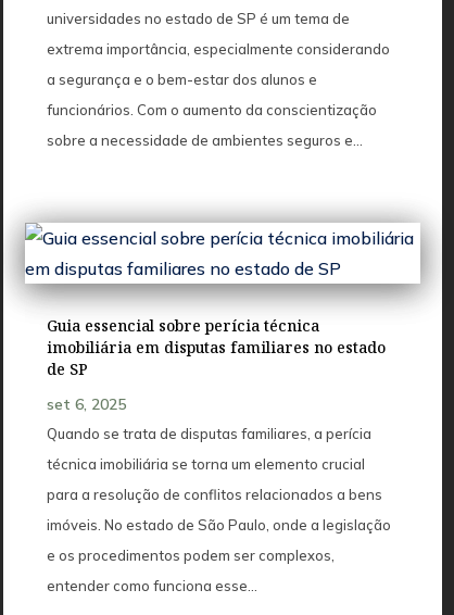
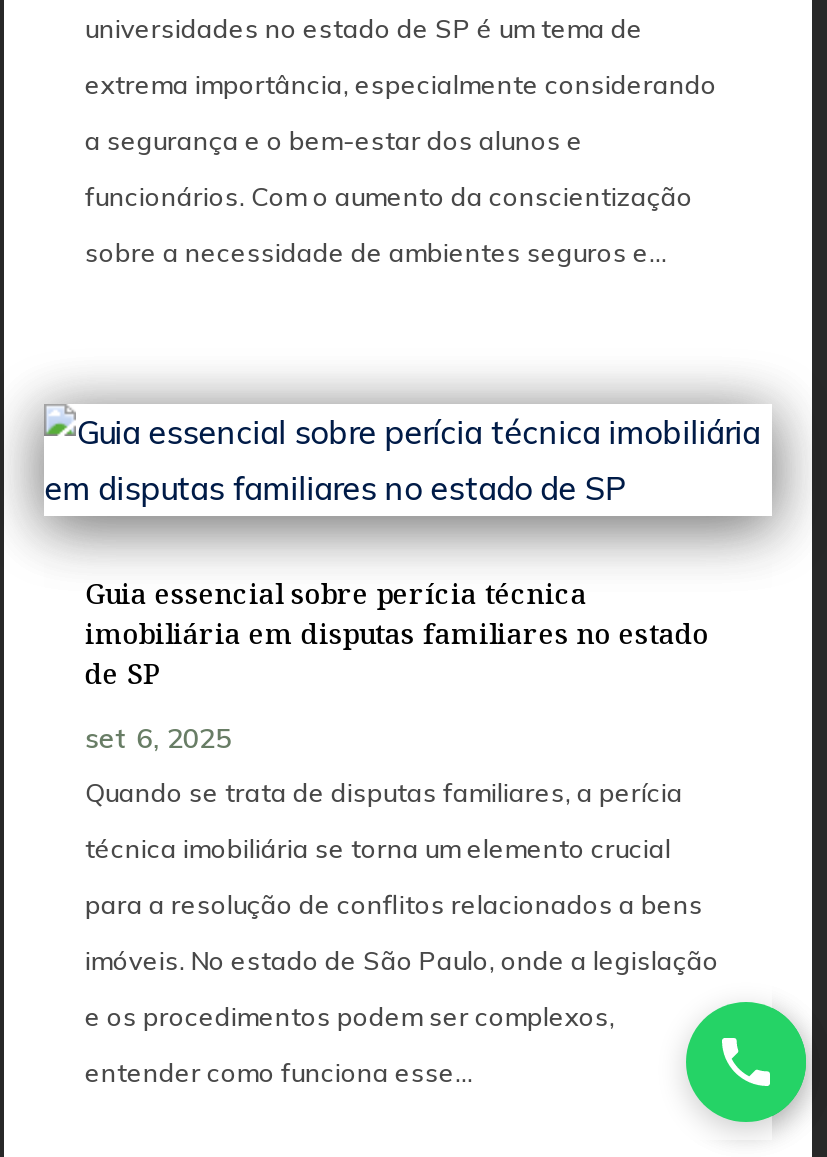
none -> [682,1000,812,1130] [image]

